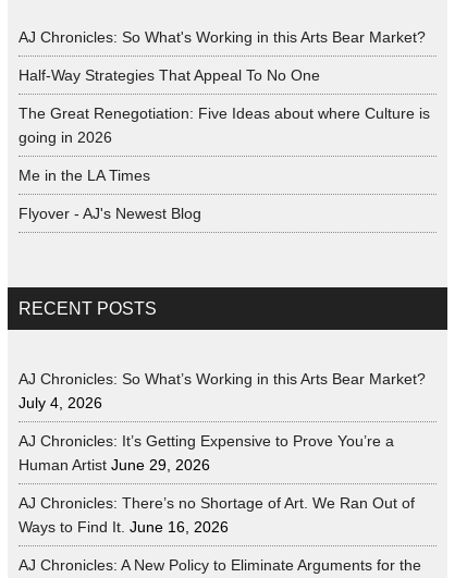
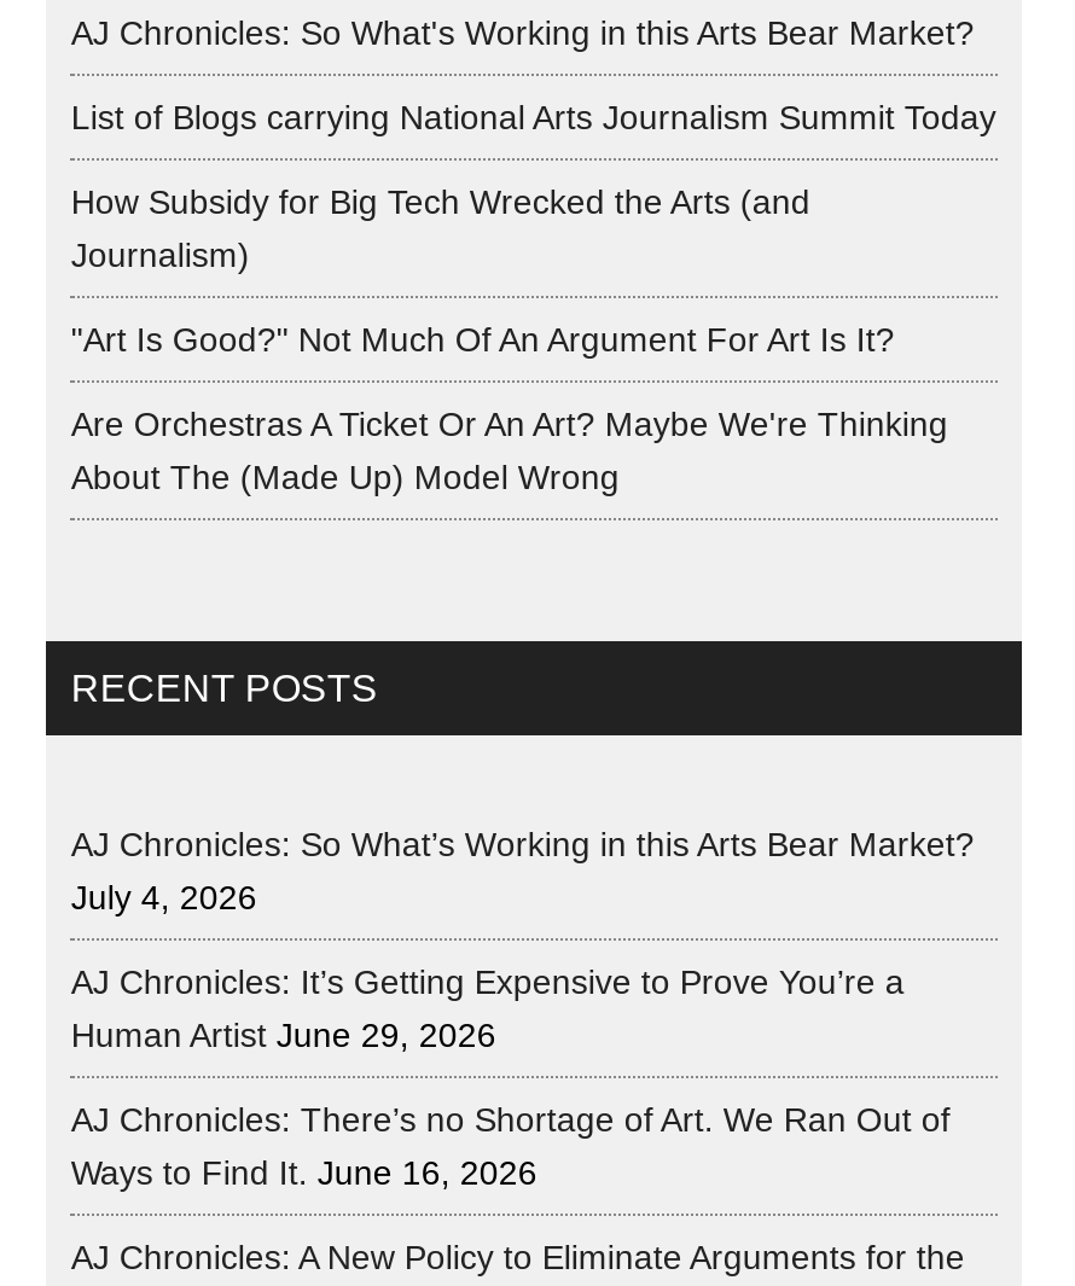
[19,67,320,84] Half-Way Strategies That Appeal To No One -> [71,98,996,137] List of Blogs carrying National Arts Journalism Summit Today
[19,105,430,146] The Great Renegotiation: Five Ideas about where Culture is | going in 2026 -> [71,183,810,275] How Subsidy for Big Tech Wrecked the Arts (and | Journalism)
[19,167,151,184] Me in the LA Times -> [71,320,895,359] "Art Is Good?" Not Much Of An Argument For Art Is It?
[19,205,202,222] Flyover - AJ's Newest Blog -> [71,405,948,497] Are Orchestras A Ticket Or An Art? Maybe We're Thinking | About The (Made Up) Model Wrong

